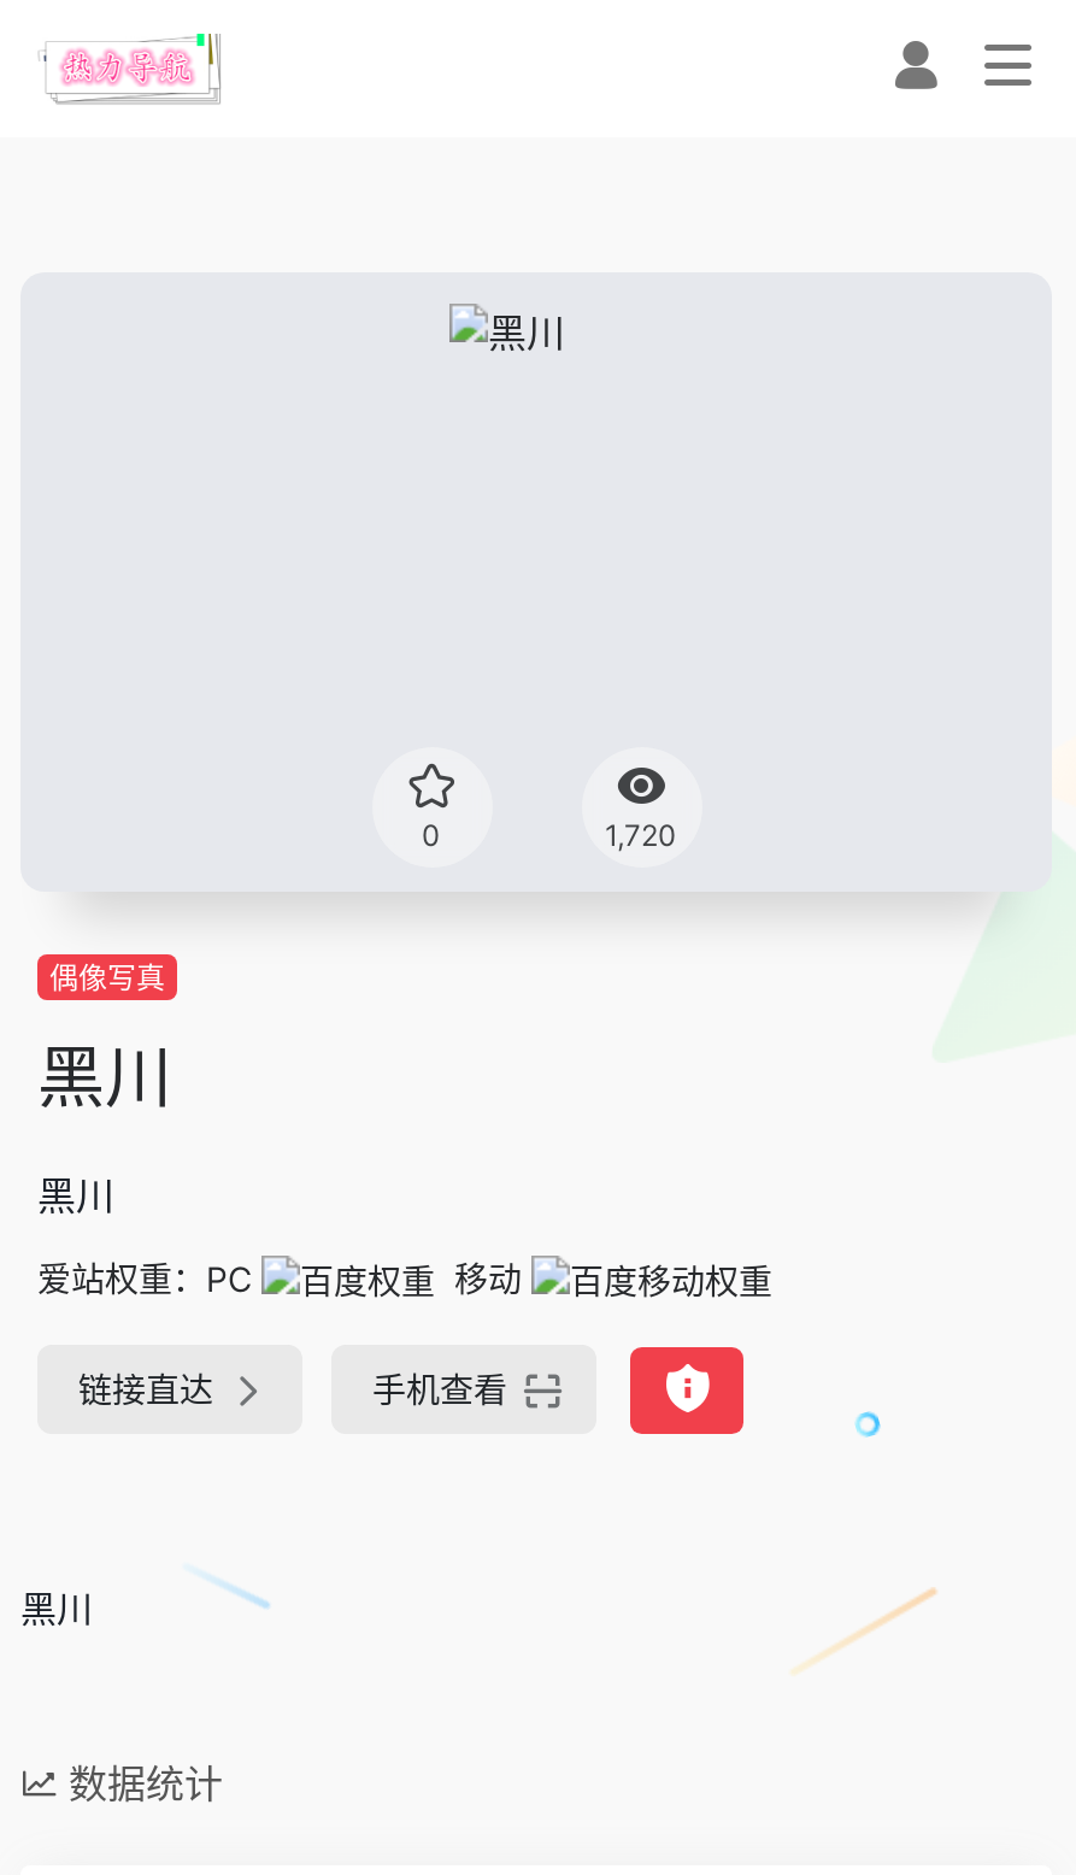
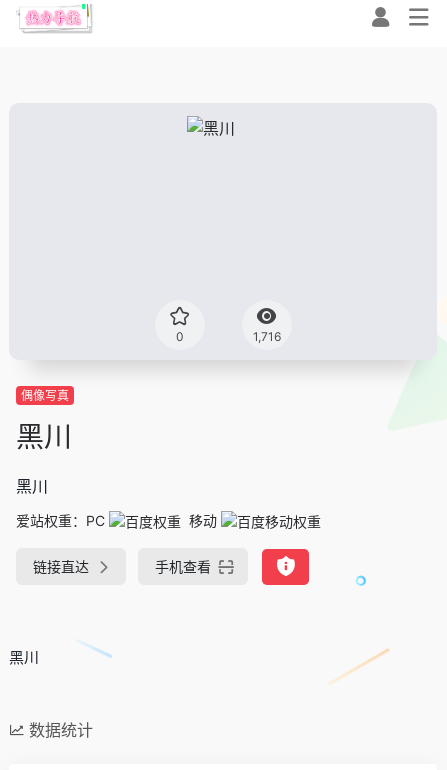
[605,818,677,854] 1,720 -> [252,329,280,344] 1,716

